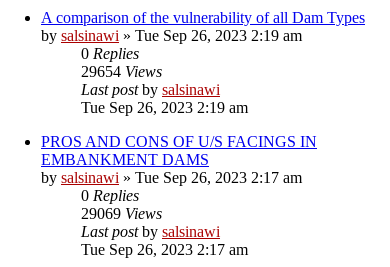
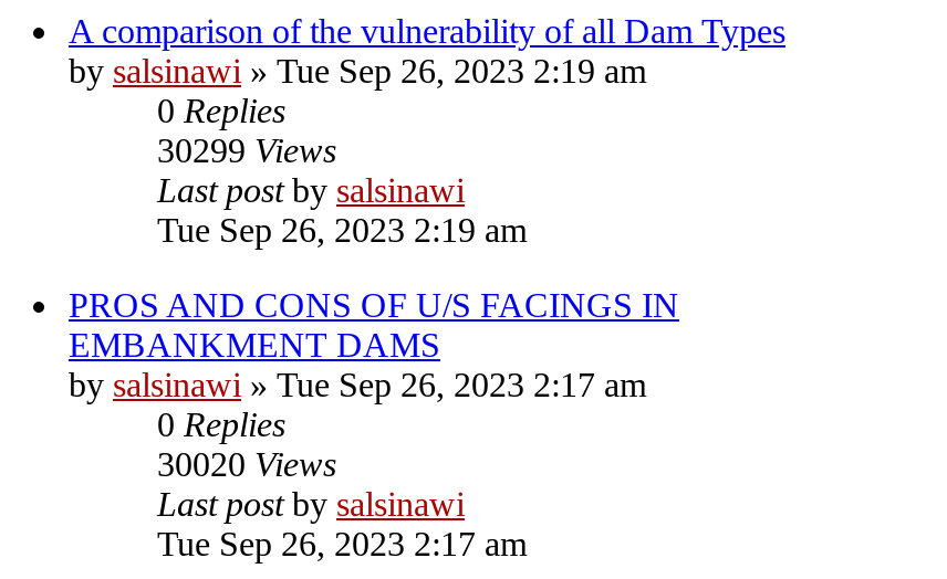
[81,63,162,80] 29654 Views -> [157,131,336,169] 30299 Views
[81,205,162,222] 29069 Views -> [157,445,336,483] 30020 Views

